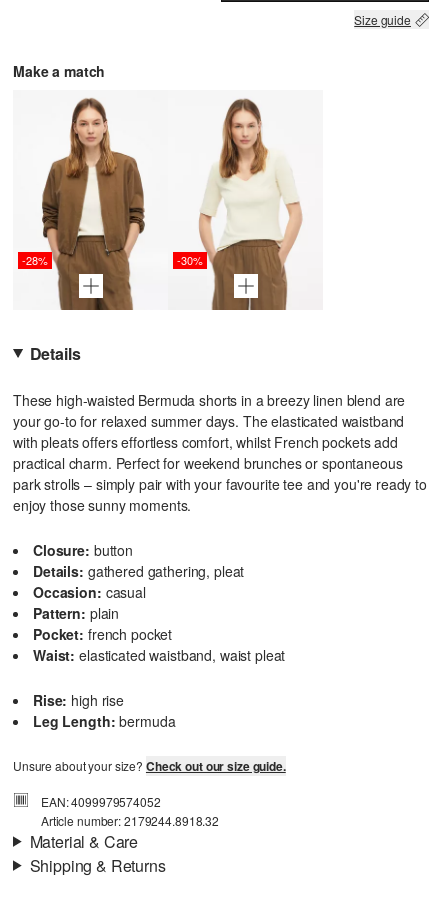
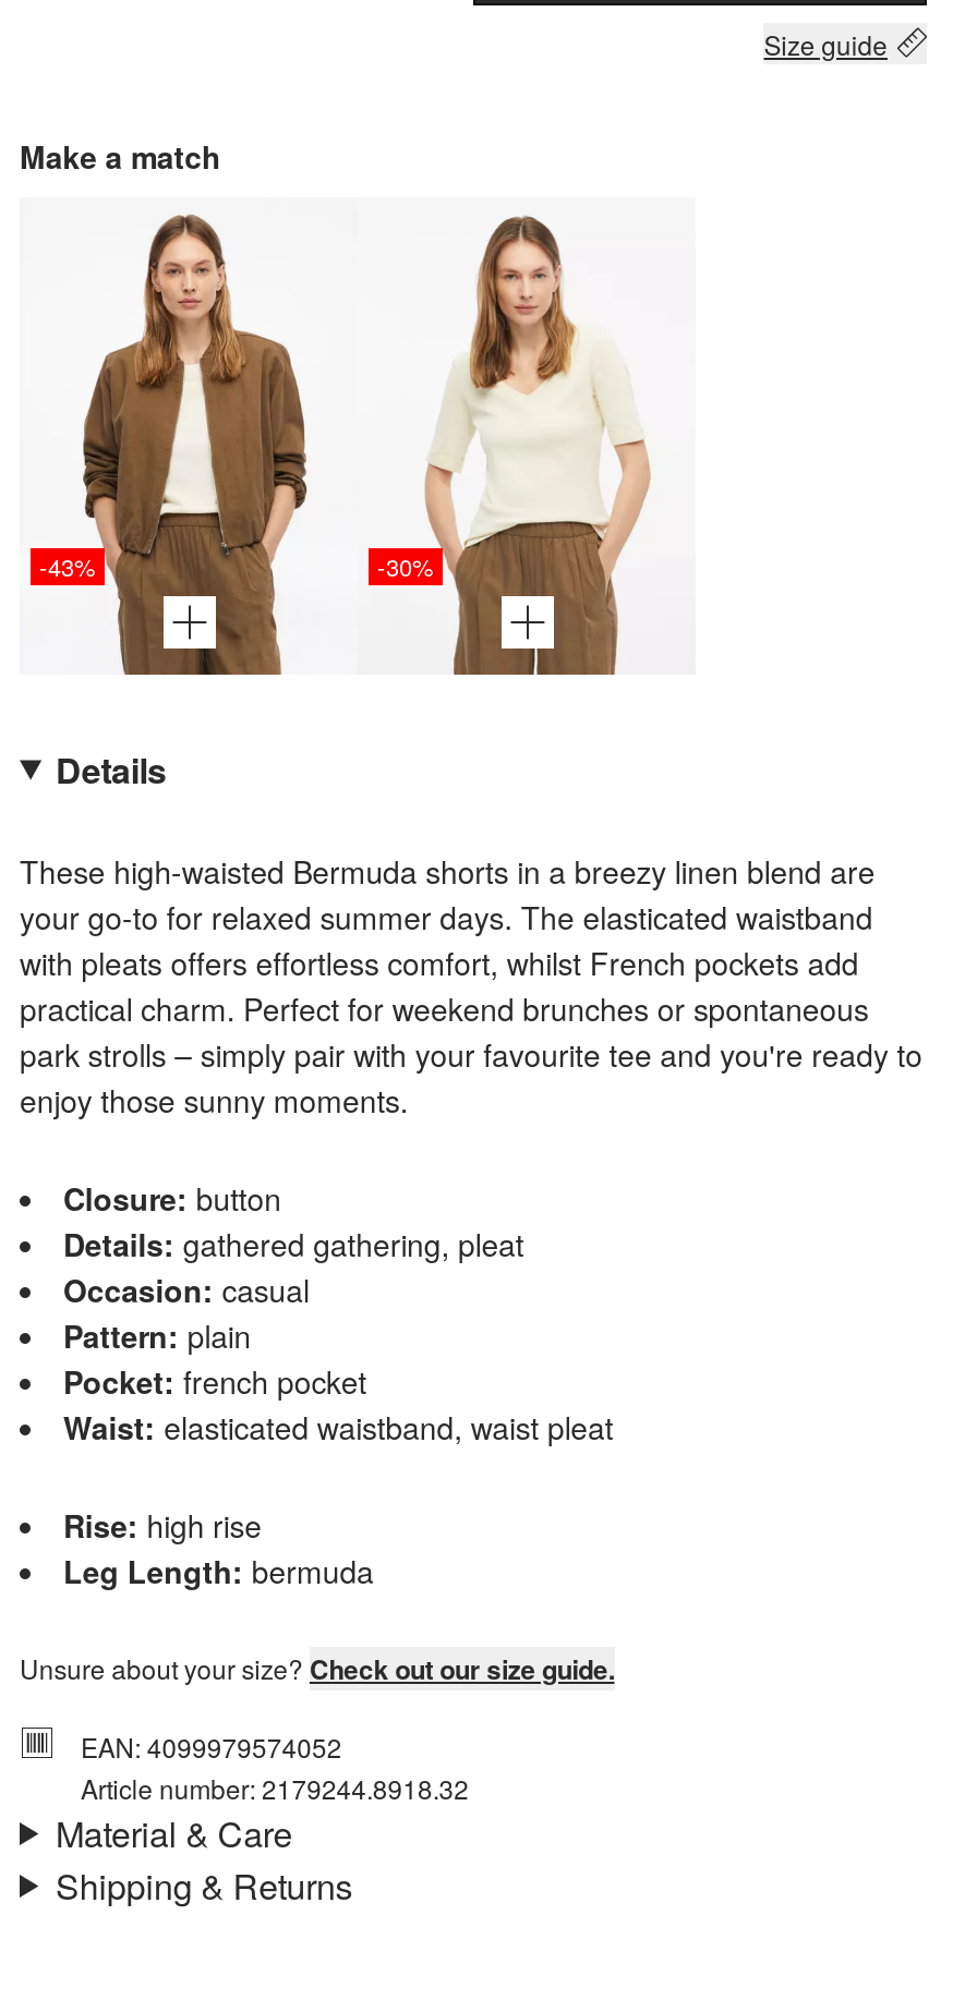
[22,252,48,268] -28% -> [39,548,96,583] -43%

